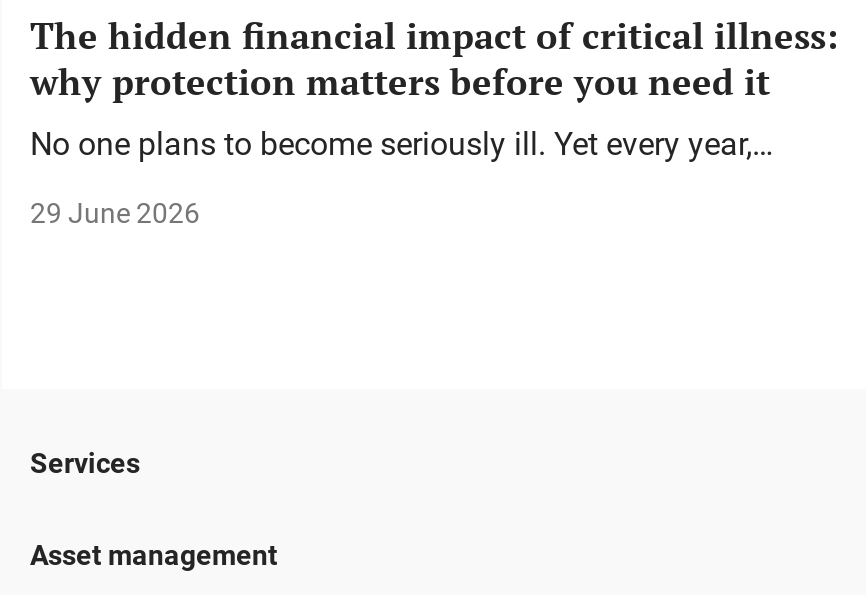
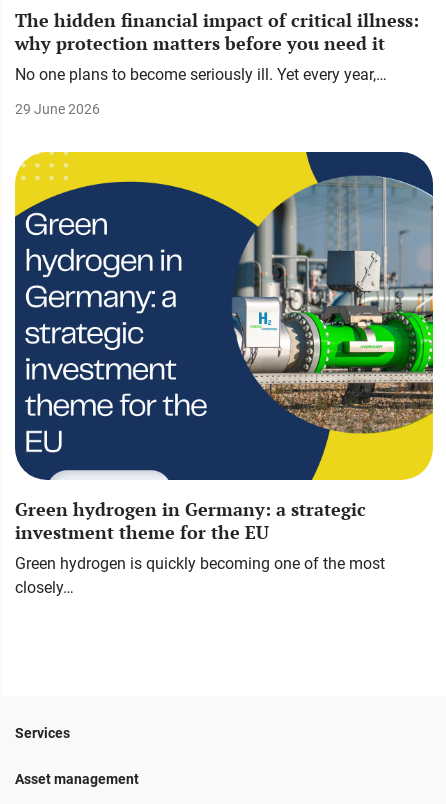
none -> [14,151,434,597] [image] | Green hydrogen in Germany: a strategic | investment theme for the EU | Green hydrogen is quickly becoming one of the most | closely…

